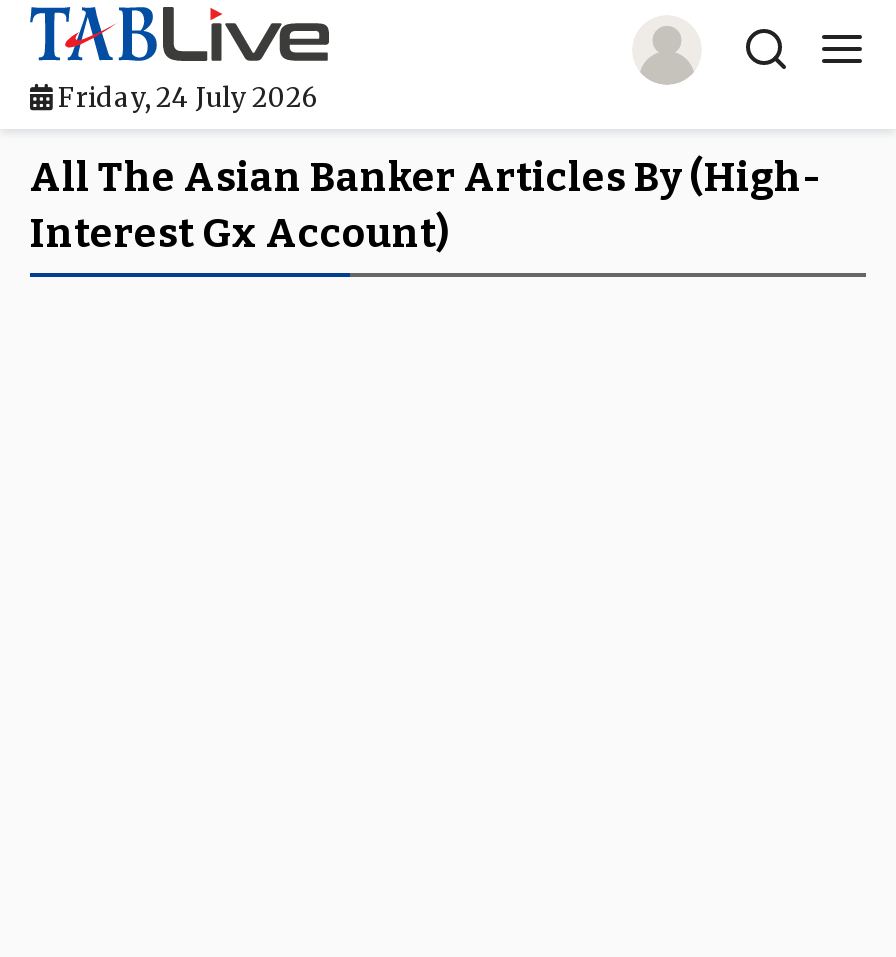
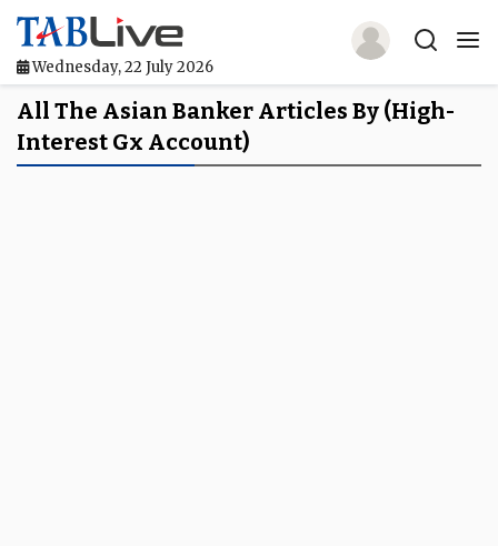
[52,82,318,116] Friday, 24 July 2026 -> [29,58,213,77] Wednesday, 22 July 2026

